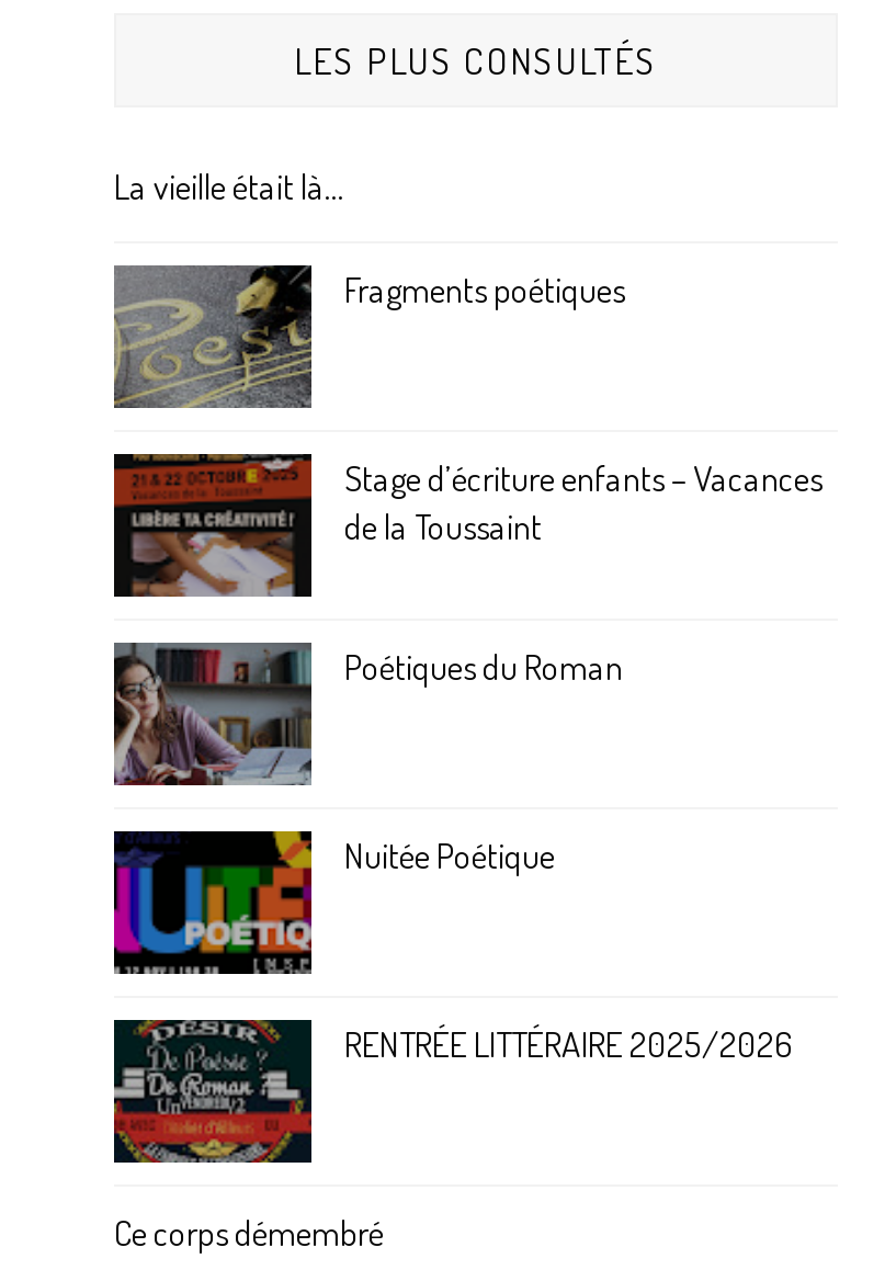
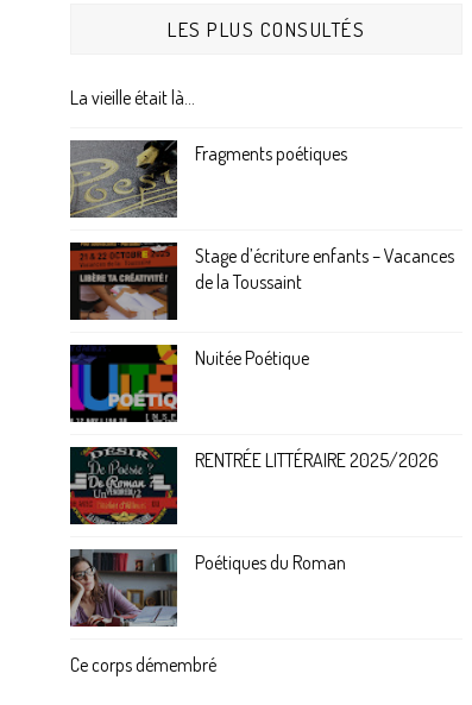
moved [112,640,623,785] -> [69,548,346,628]: [image] | Poétiques du Roman
moved [118,834,794,1066] -> [73,346,439,472]: [image] | Nuitée Poétique | RENTRÉE LITTÉRAIRE 2025/2026
moved [110,1016,314,1167] -> [68,445,178,527]: [image]

